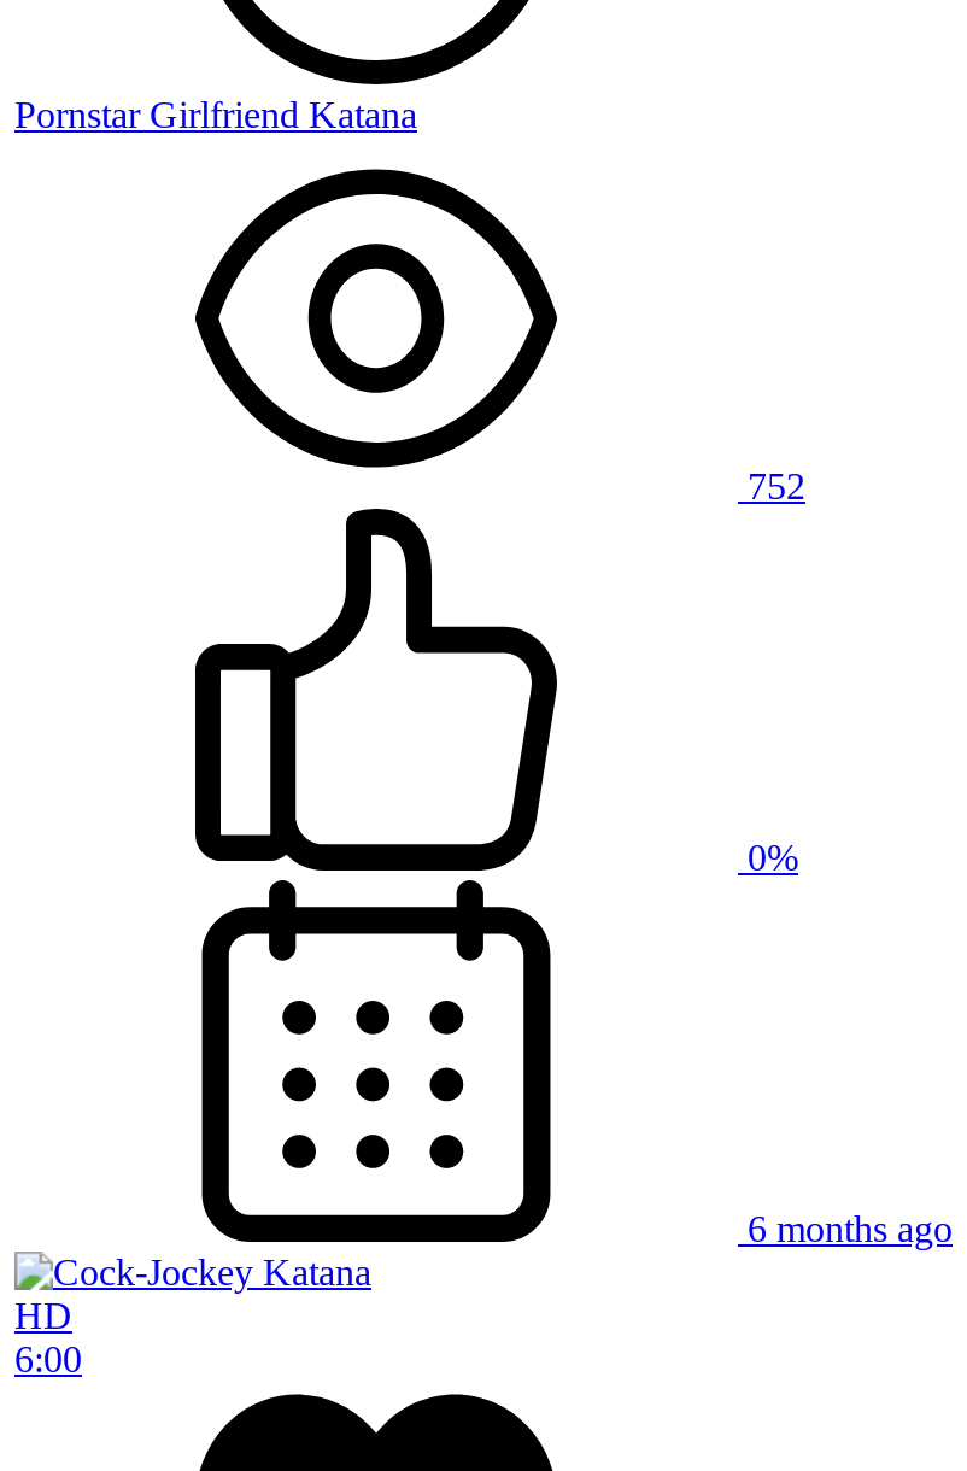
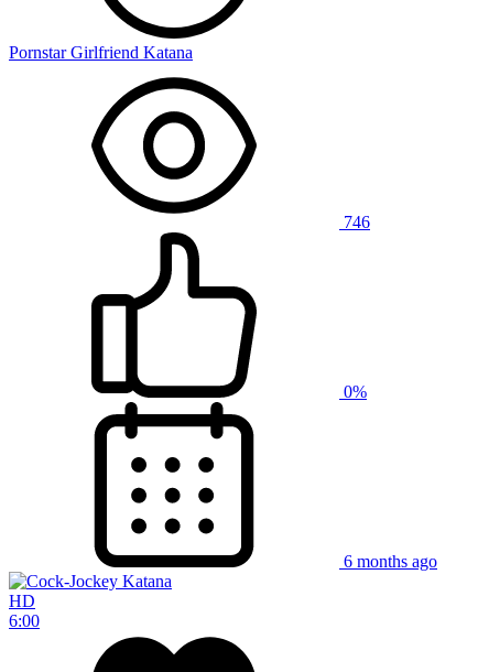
[738,465,805,506] 752 -> [339,212,370,231] 746

